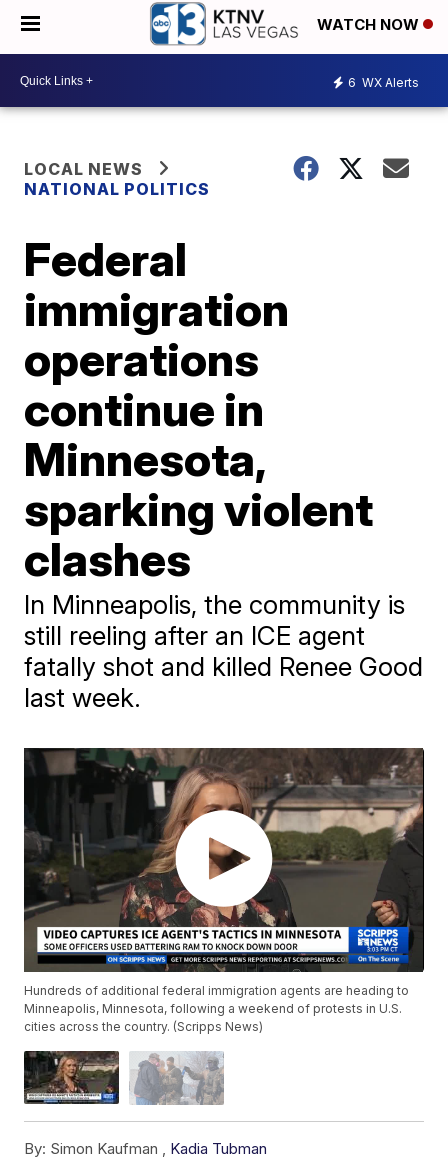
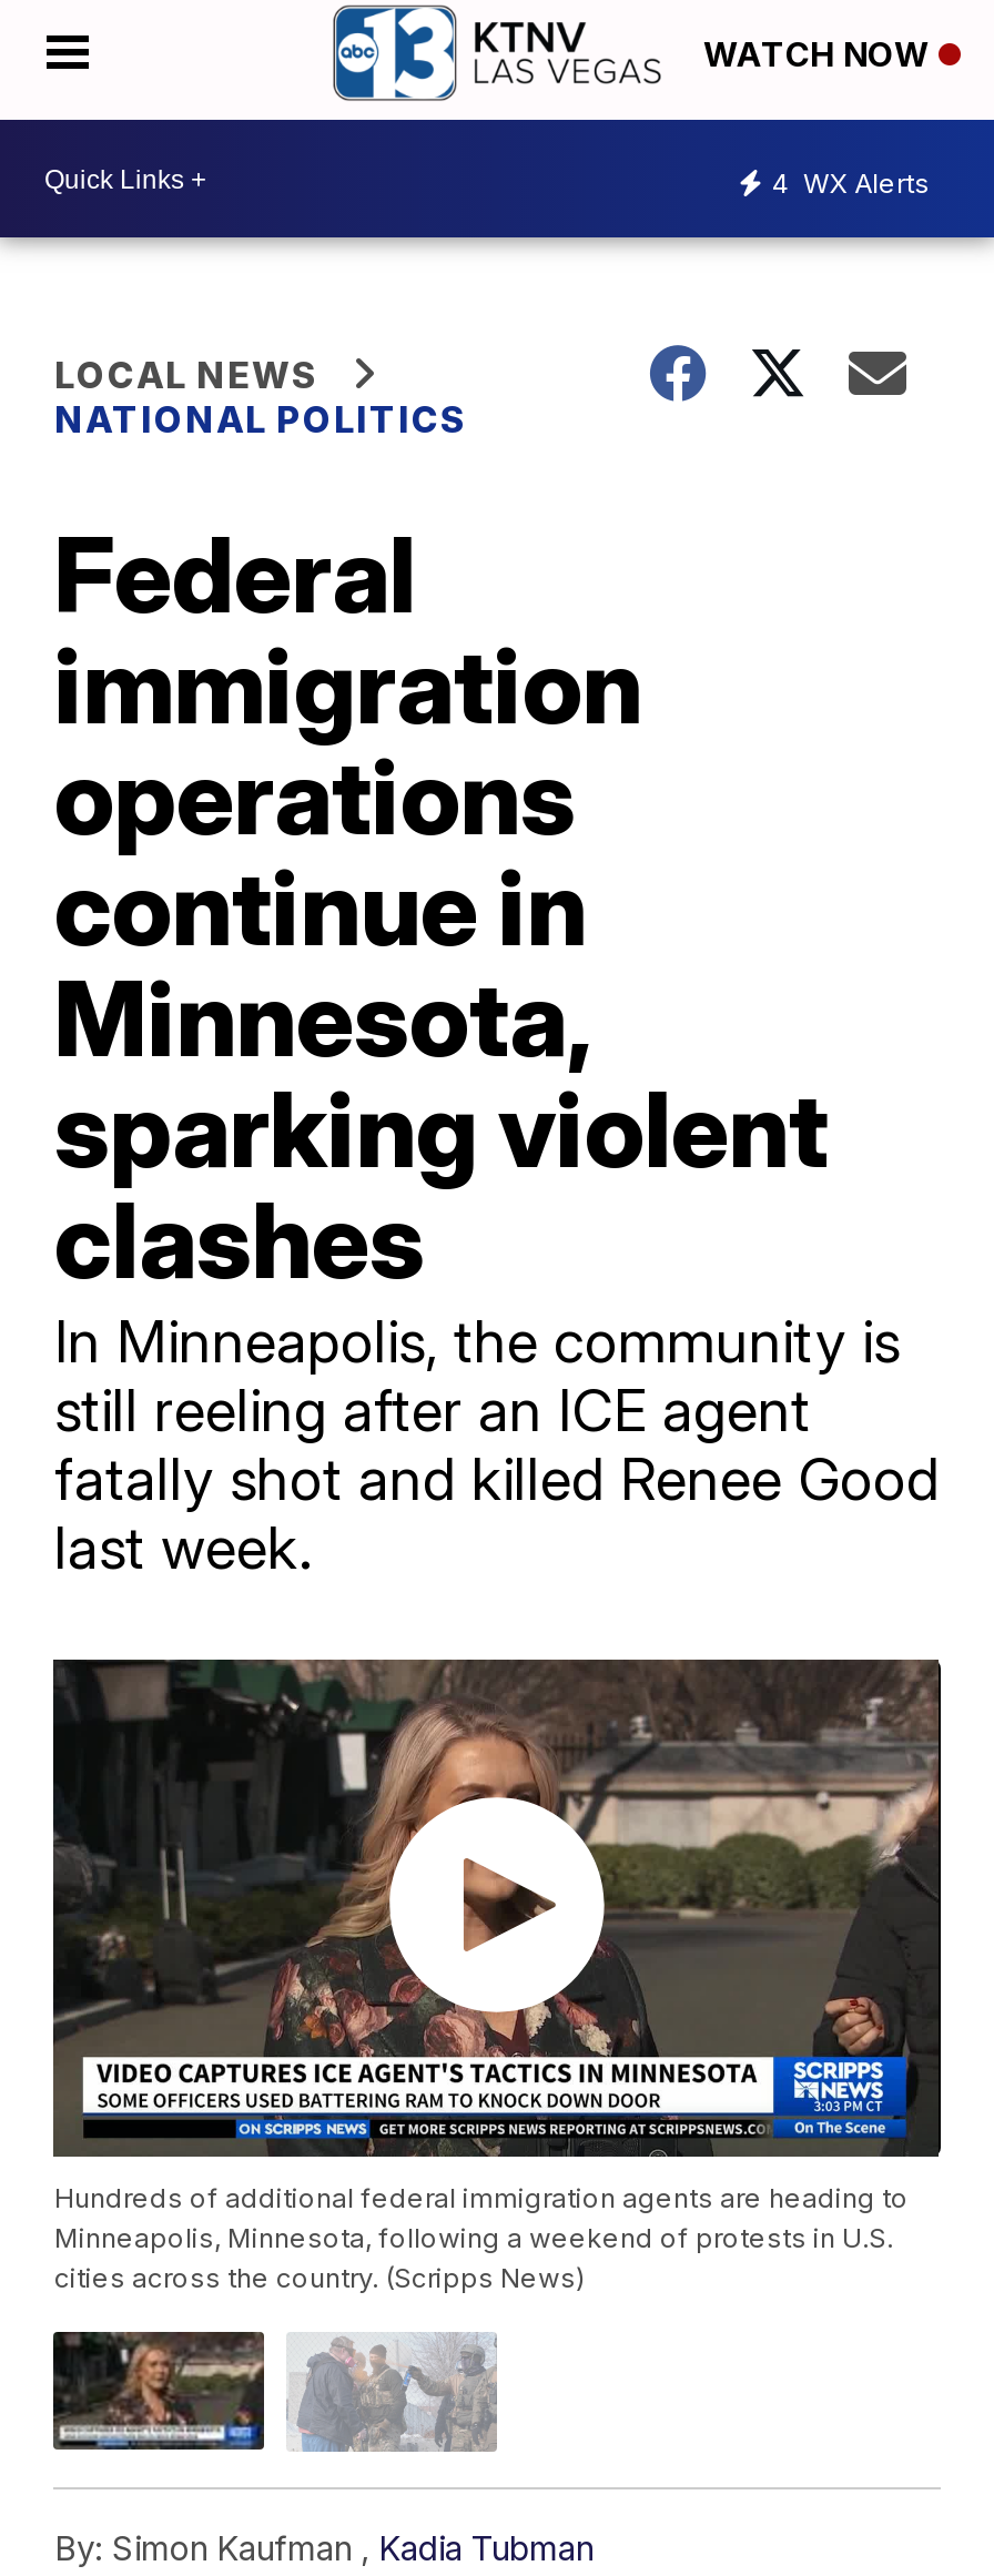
[348,74,419,89] 6 WX Alerts -> [772,165,930,199] 4 WX Alerts

